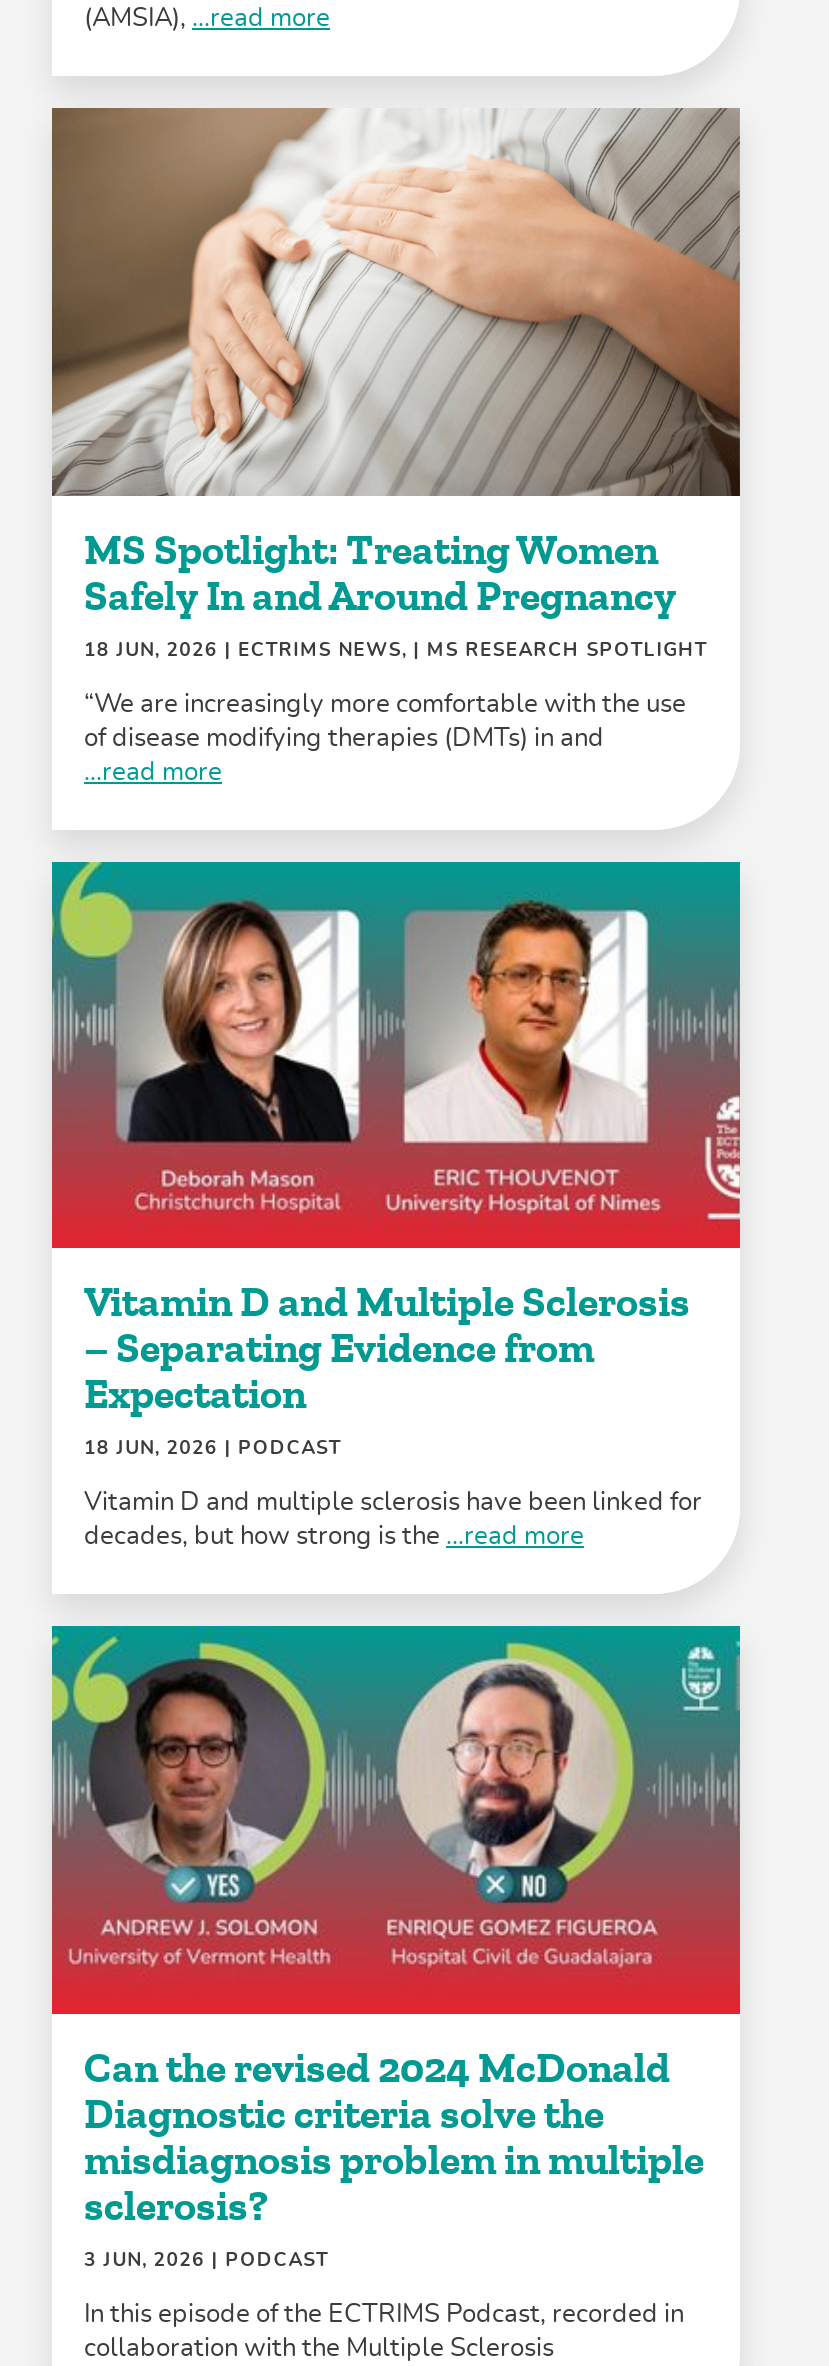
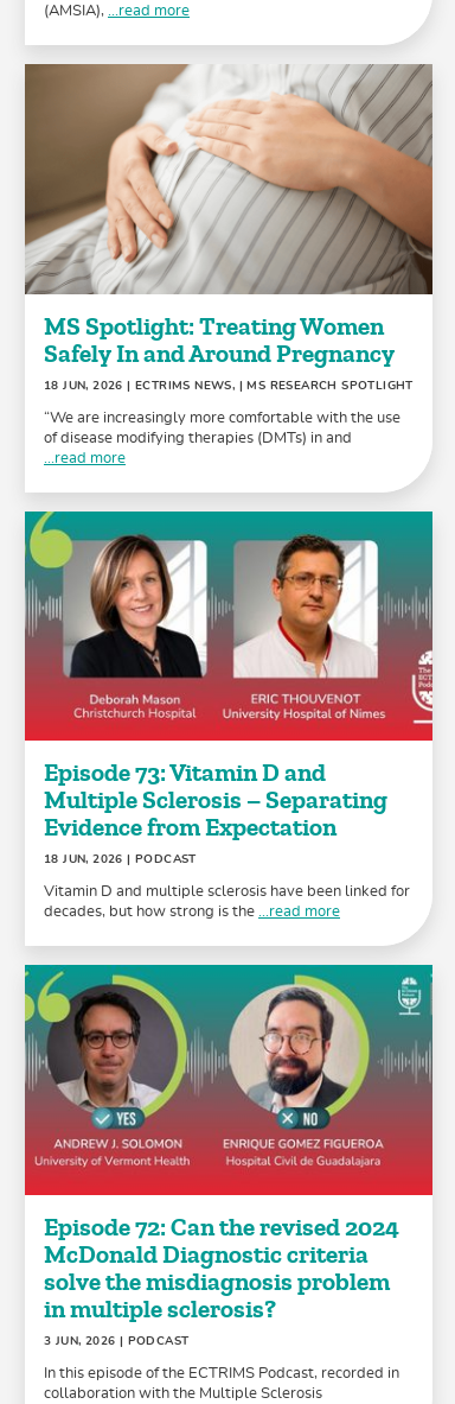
[84,1278,690,1420] Vitamin D and Multiple Sclerosis | – Separating Evidence from | Expectation -> [44,759,387,843] Episode 73: Vitamin D and | Multiple Sclerosis – Separating | Evidence from Expectation
[84,2043,704,2231] Can the revised 2024 McDonald | Diagnostic criteria solve the | misdiagnosis problem in multiple | sclerosis? -> [44,1213,399,1324] Episode 72: Can the revised 2024 | McDonald Diagnostic criteria | solve the misdiagnosis problem | in multiple sclerosis?

